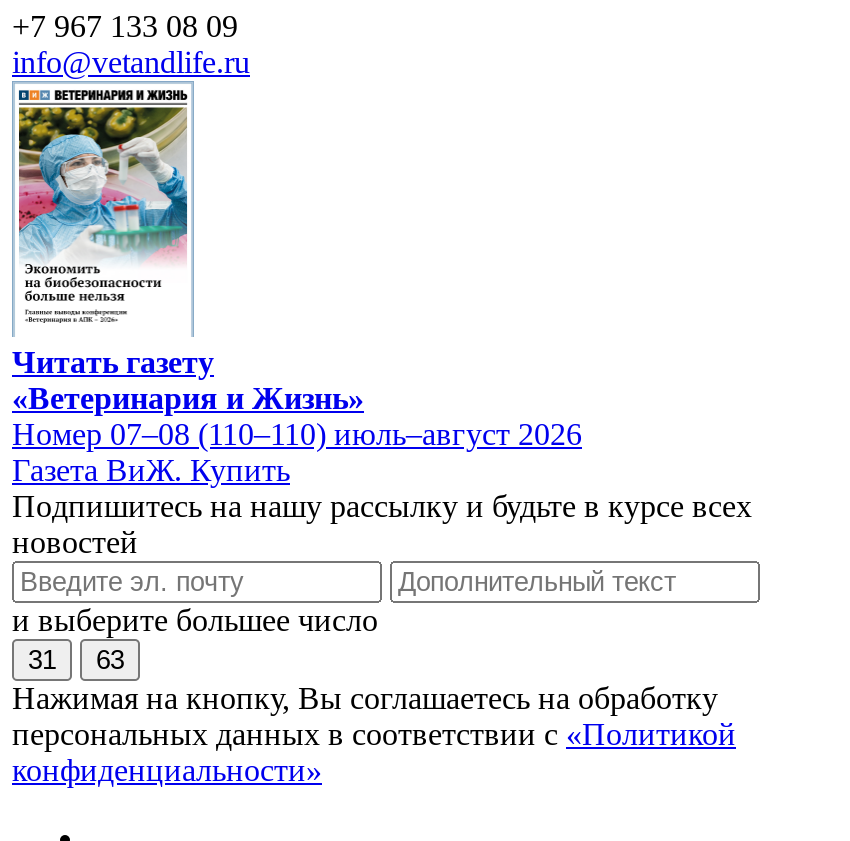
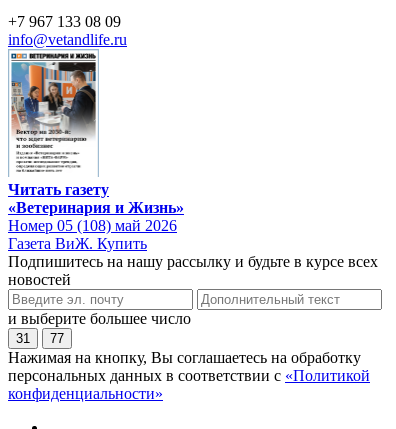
[16,105,188,327] [image] -> [11,61,97,173] [image]
[12,416,582,450] Номер 07–08 (110–110) июль–август 2026 -> [8,217,177,234] Номер 05 (108) май 2026
[28,644,124,674] 31 63 -> [16,331,64,346] 31 77

